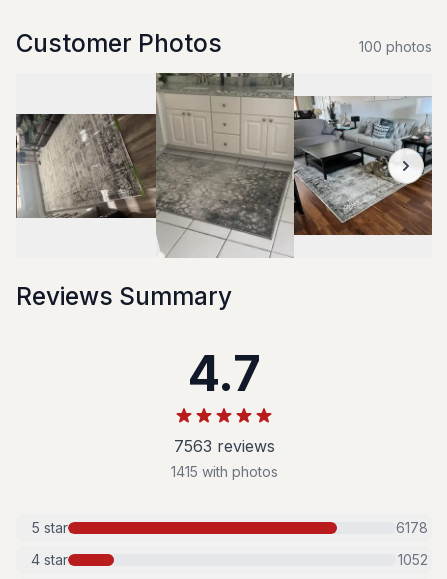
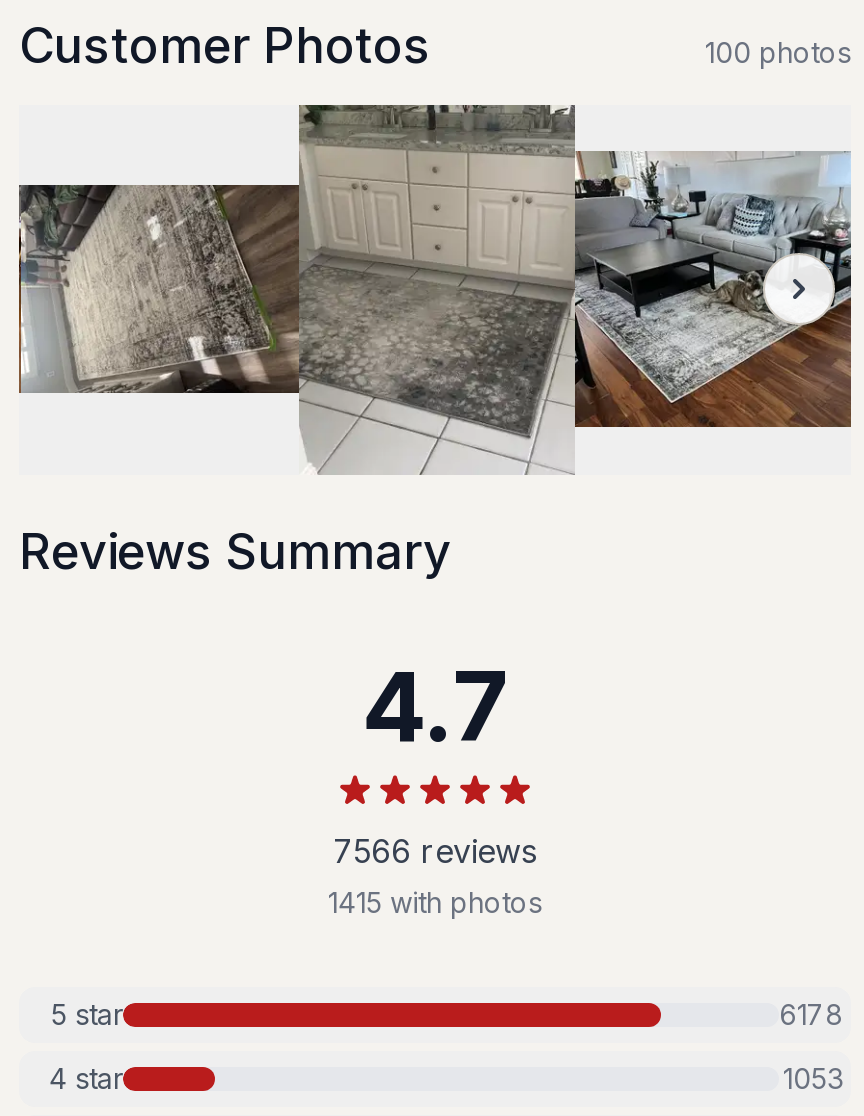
[173,436,274,456] 7563 reviews -> [333,830,537,870] 7566 reviews
[398,551,428,568] 1052 -> [783,1060,843,1094] 1053

